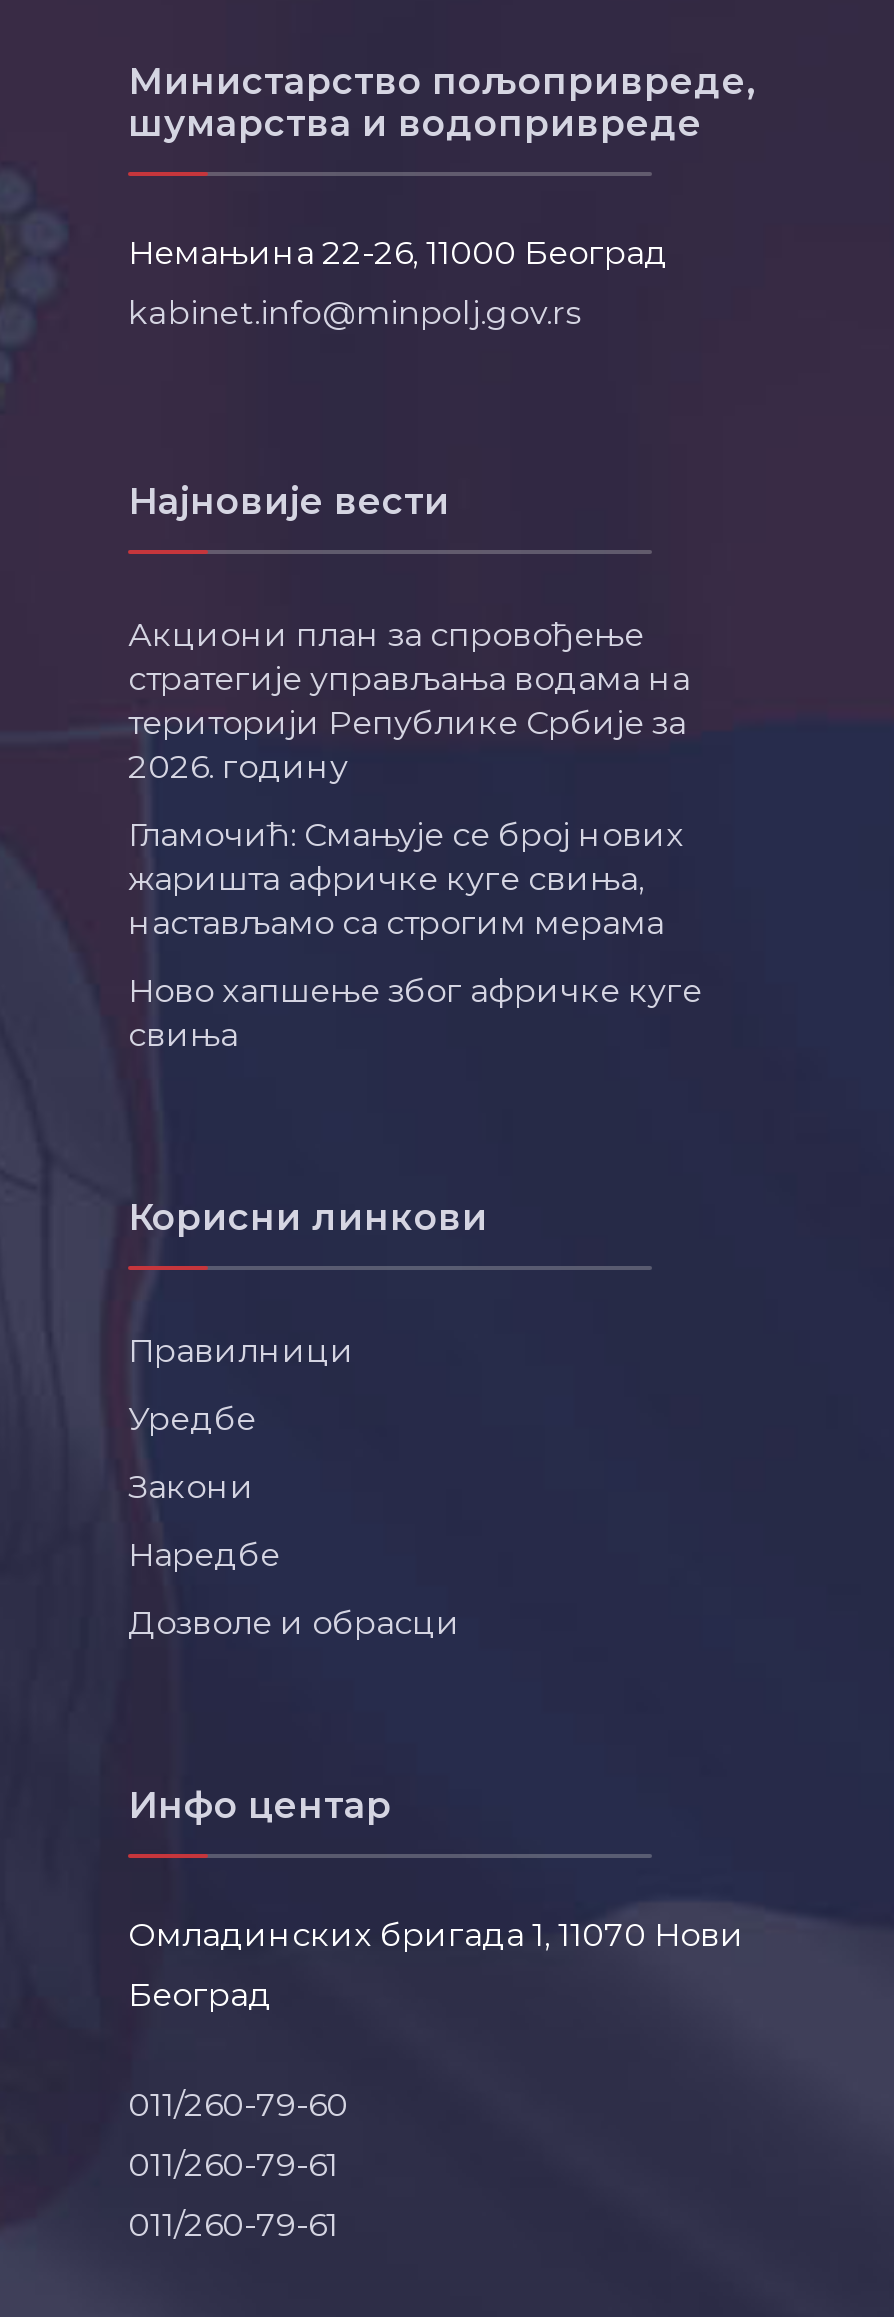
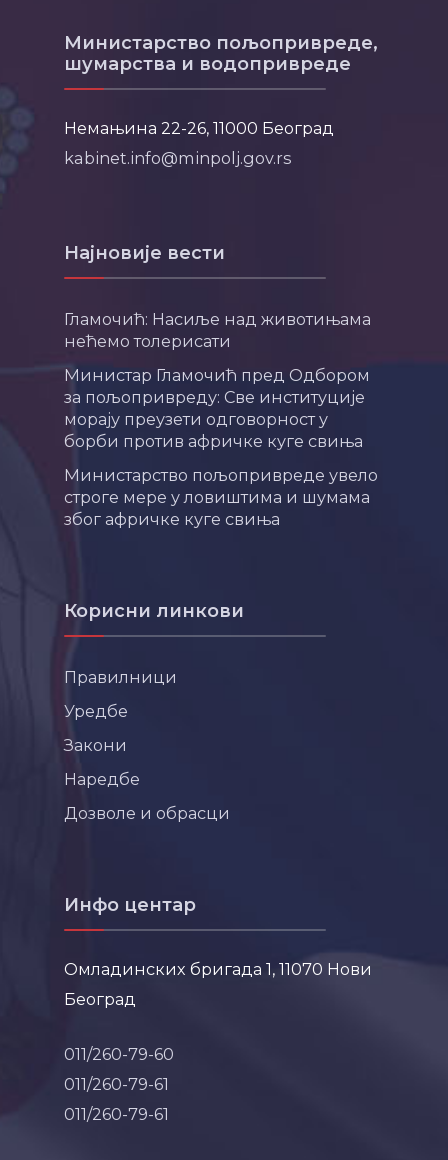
[128,615,690,787] Акциони план за спровођење | стратегије управљања водама на | територији Републике Србије за | 2026. годину -> [64,309,371,351] Гламочић: Насиље над животињама | нећемо толерисати
[128,815,684,943] Гламочић: Смањује се број нових | жаришта афричке куге свиња, | настављамо са строгим мерама -> [64,365,370,451] Министар Гламочић пред Одбором | за пољопривреду: Све институције | морају преузети одговорност у | борби против афричке куге свиња
[128,971,702,1055] Ново хапшење због афричке куге | свиња -> [64,465,378,529] Министарство пољопривреде увело | строге мере у ловиштима и шумама | због афричке куге свиња

